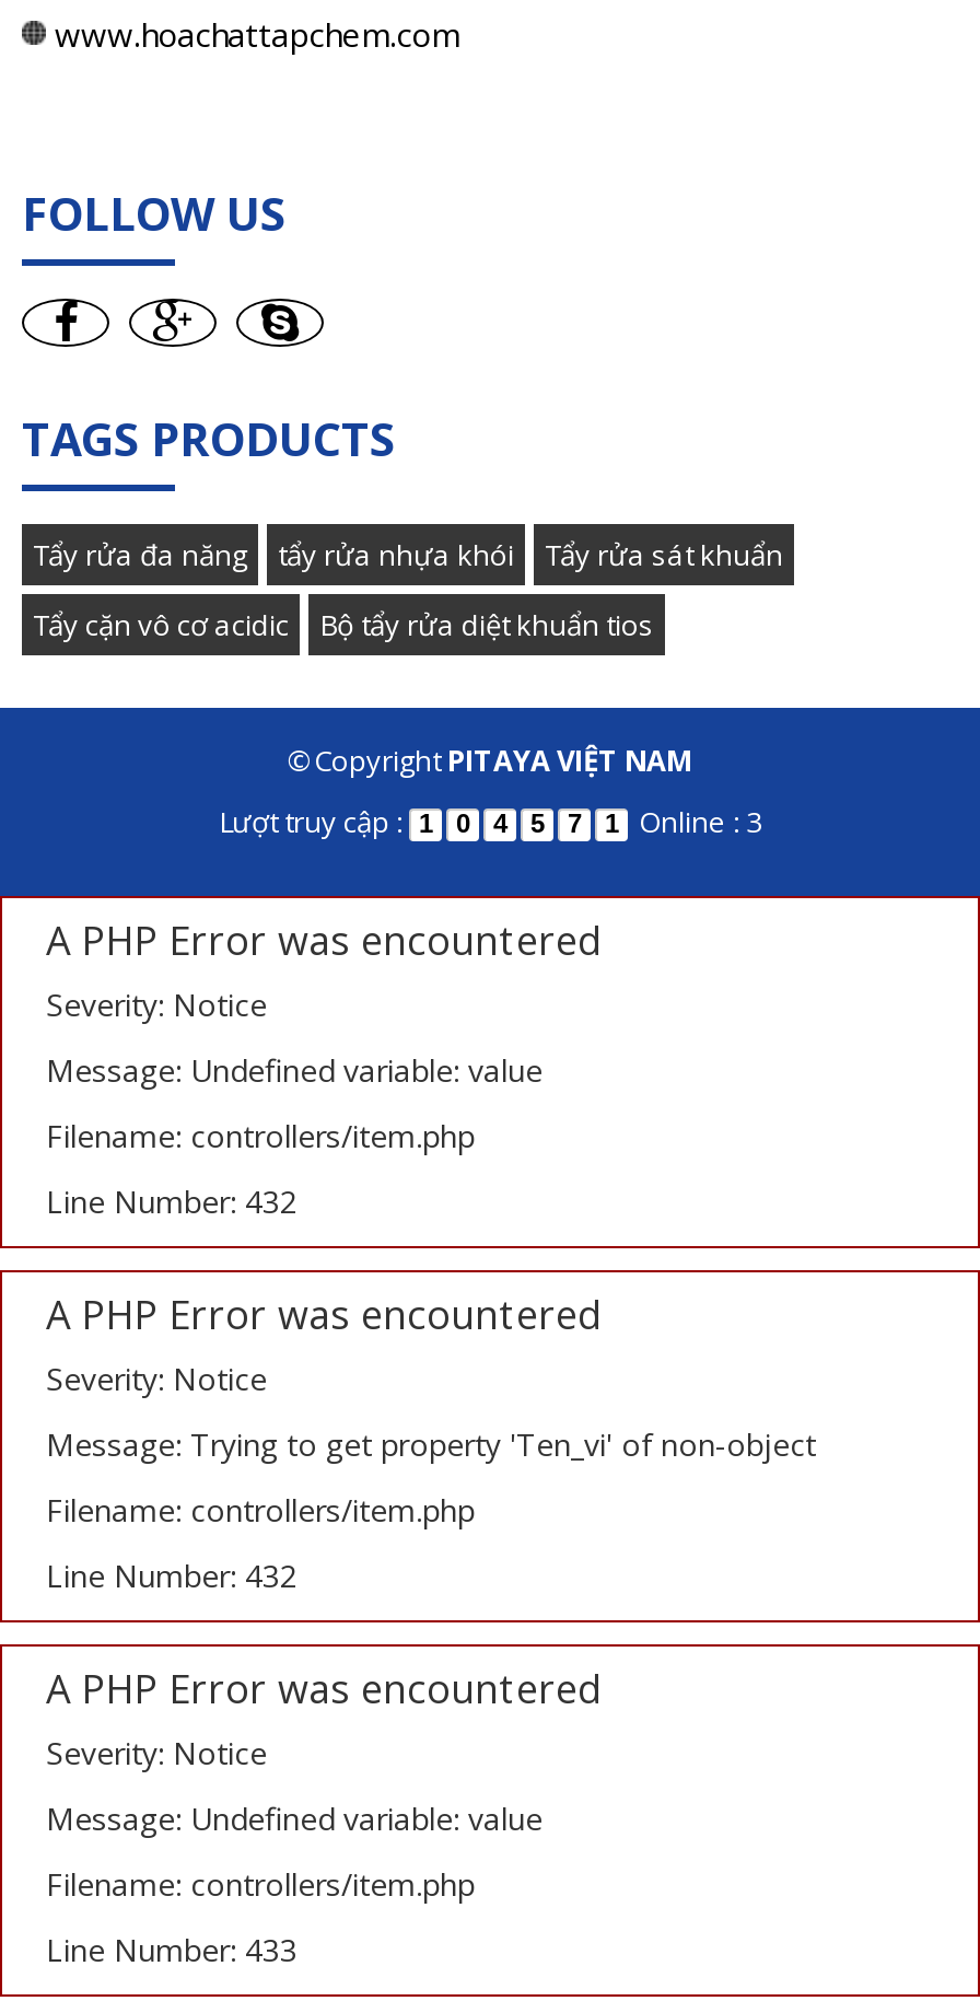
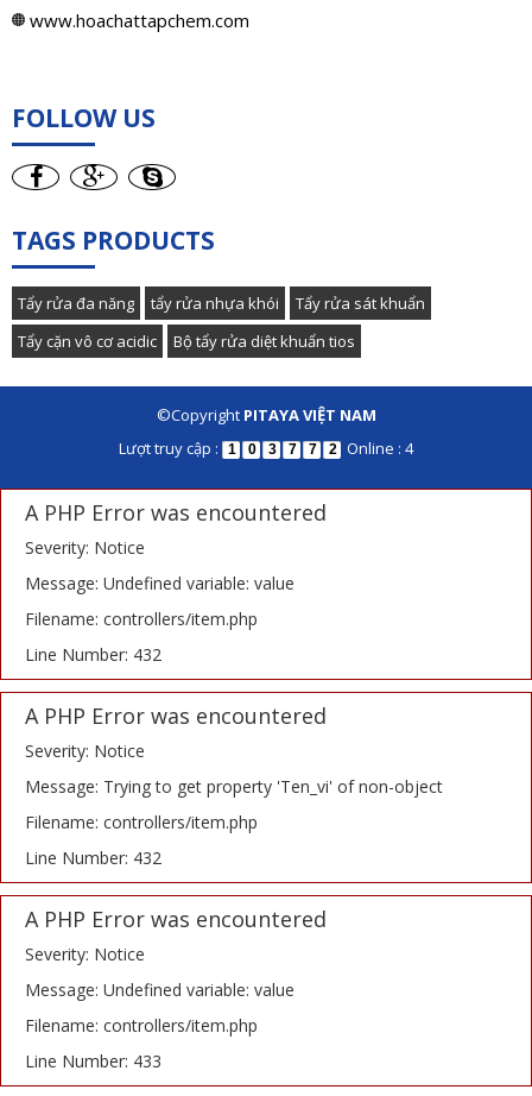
[493,808,546,839] 4 | 5 -> [268,441,276,458] 3
[605,802,761,841] 1 | Online : 3 -> [308,437,413,459] 7 | 2 | Online : 4

